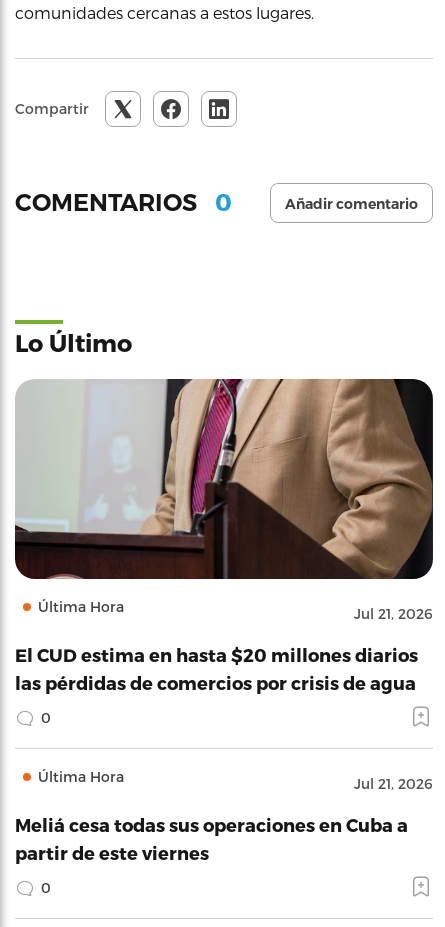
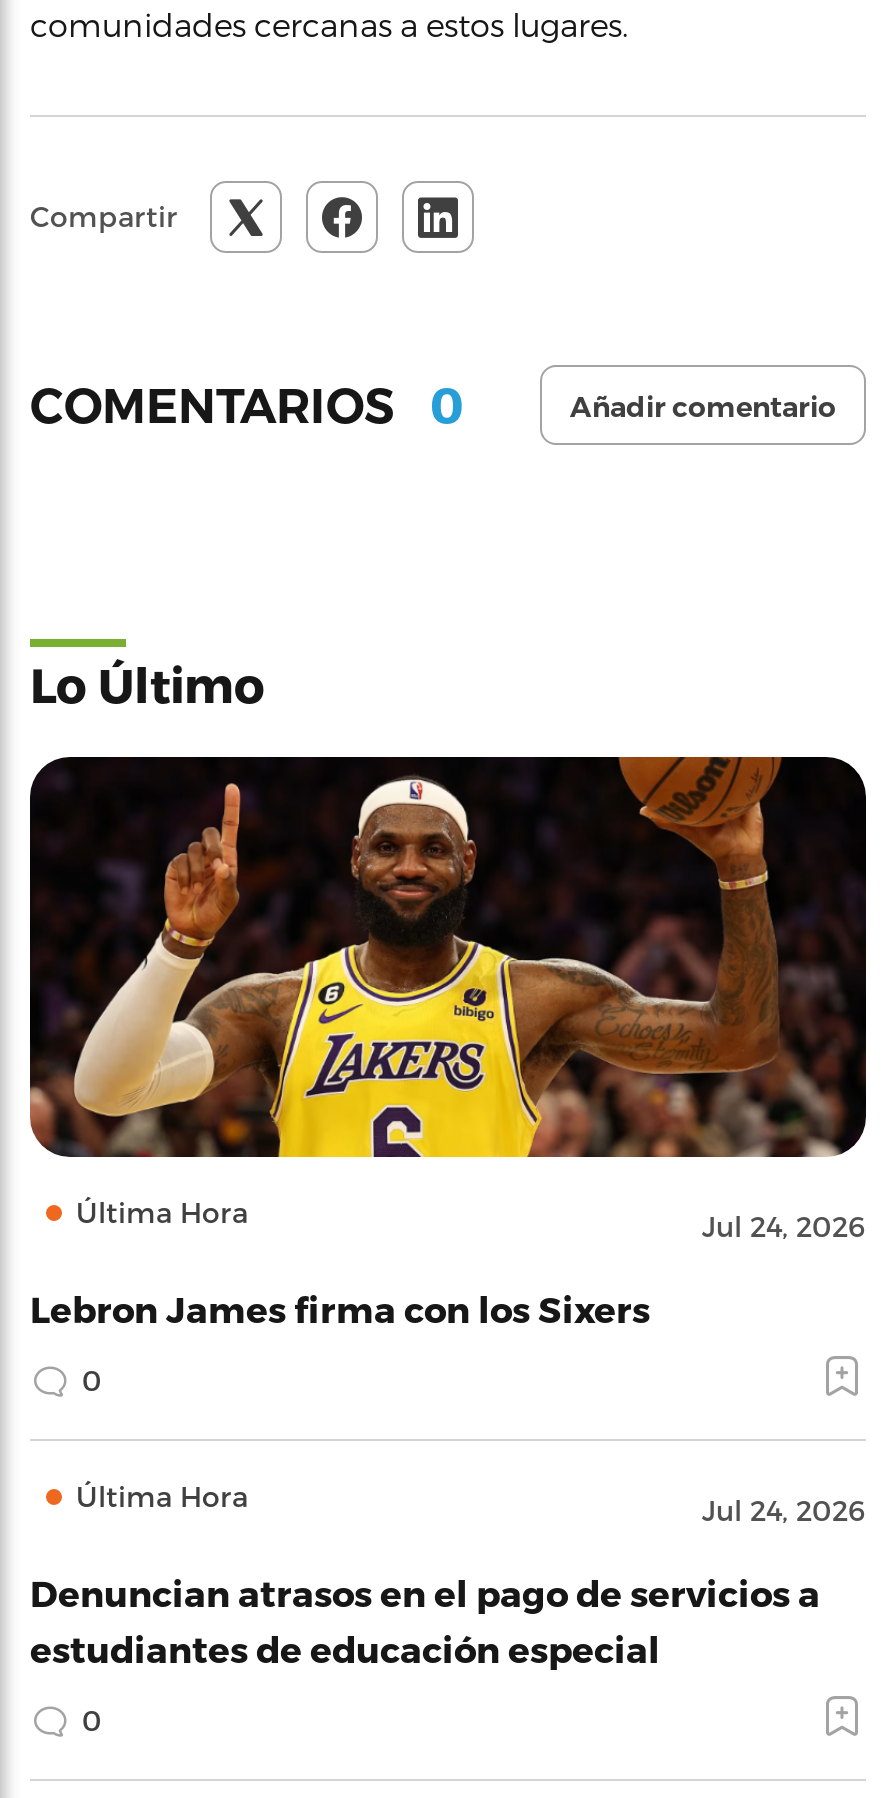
[14,378,433,622] [image] | Jul 21, 2026 -> [28,754,866,1243] [image] | Jul 24, 2026
[15,644,418,693] El CUD estima en hasta $20 millones diarios | las pérdidas de comercios por crisis de agua -> [30,1287,650,1329] Lebron James firma con los Sixers
[354,775,433,792] Jul 21, 2026 -> [702,1493,866,1527] Jul 24, 2026
[15,814,408,835] Meliá cesa todas sus operaciones en Cuba a -> [30,1571,820,1613] Denuncian atrasos en el pago de servicios a
[15,842,209,863] partir de este viernes -> [30,1627,660,1669] estudiantes de educación especial

